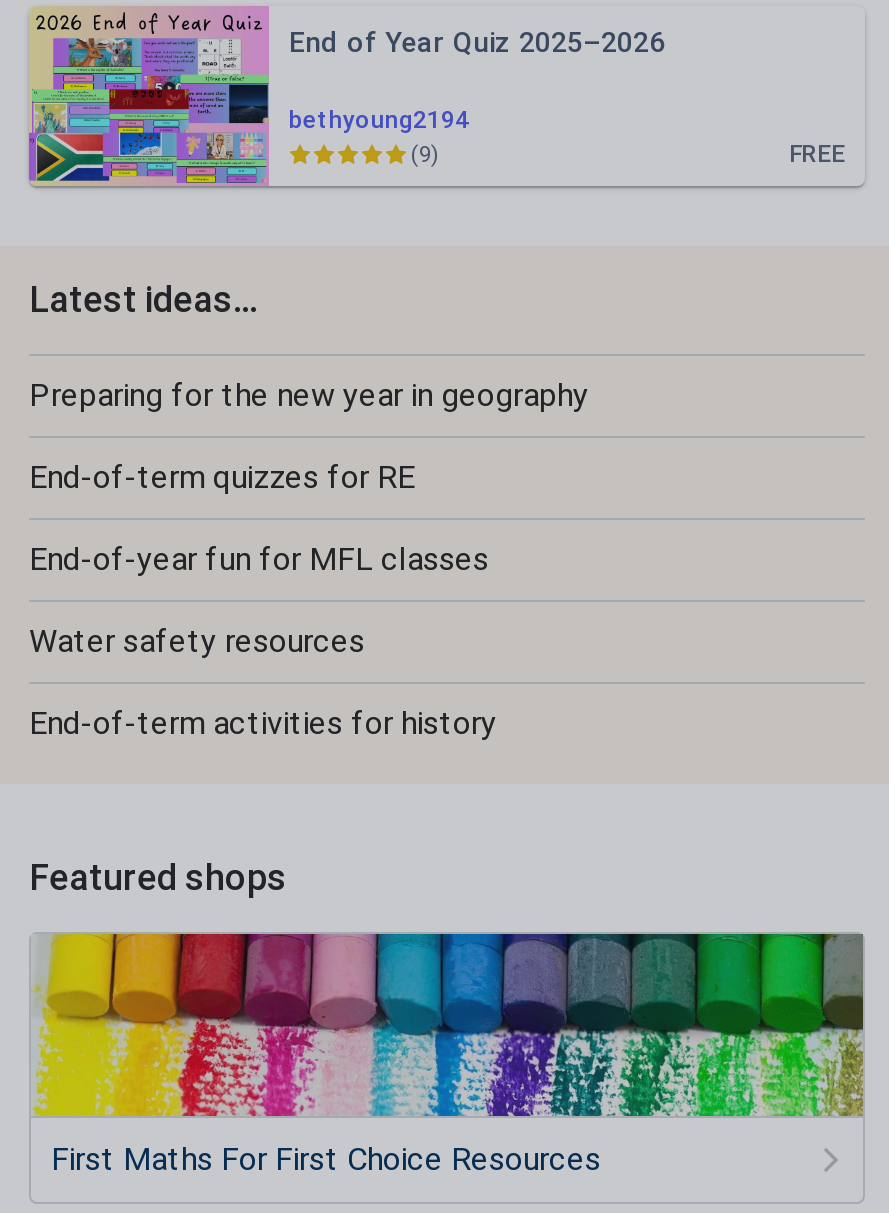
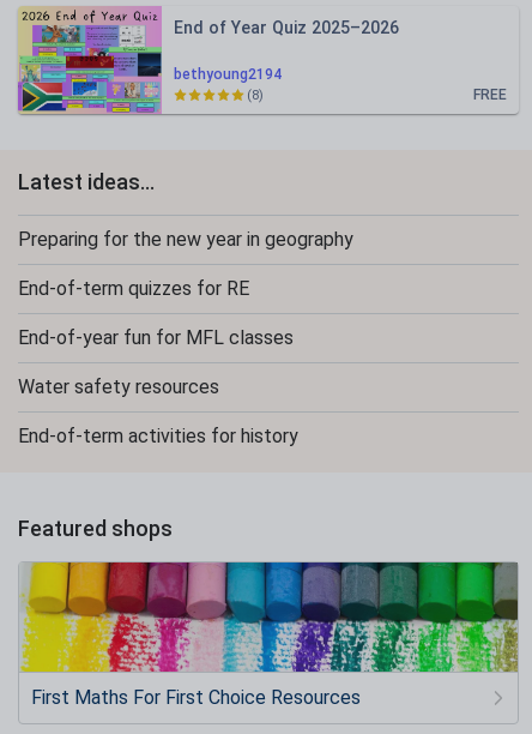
[411,141,439,167] (9) -> [247,87,264,103] (8)

